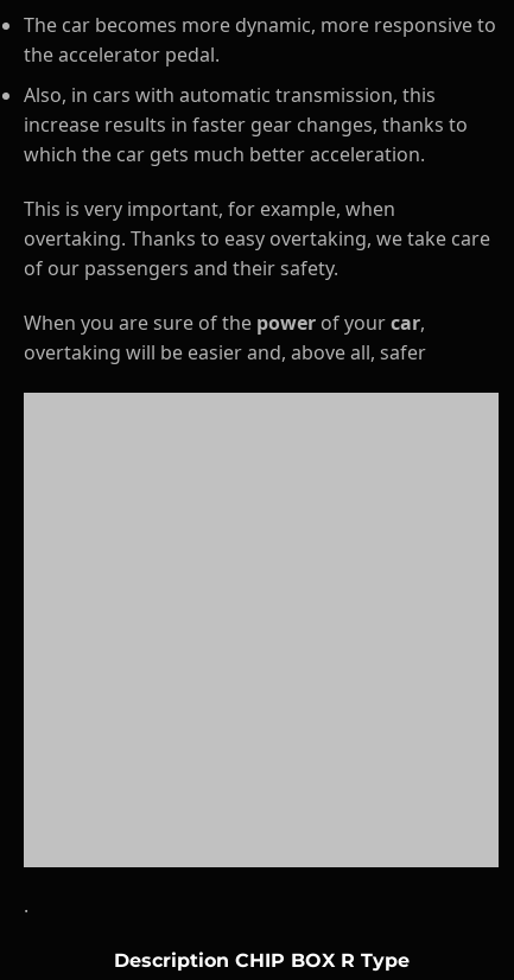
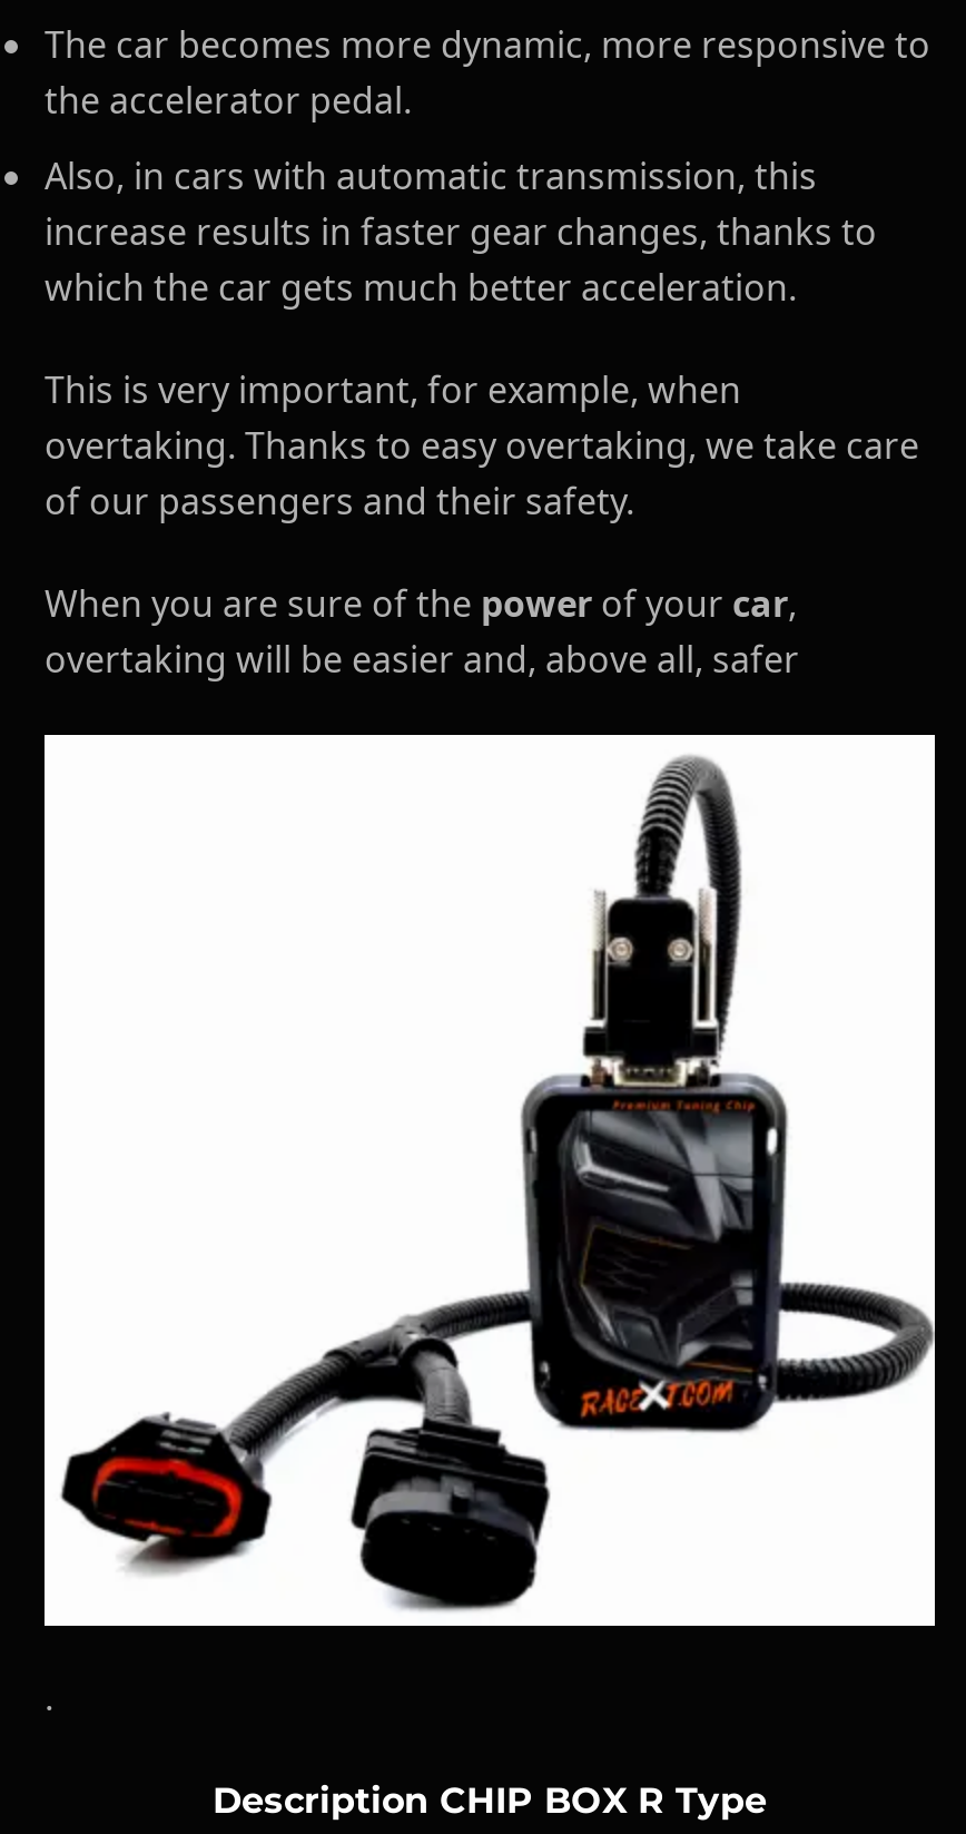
none -> [47,737,933,1624] [image]

